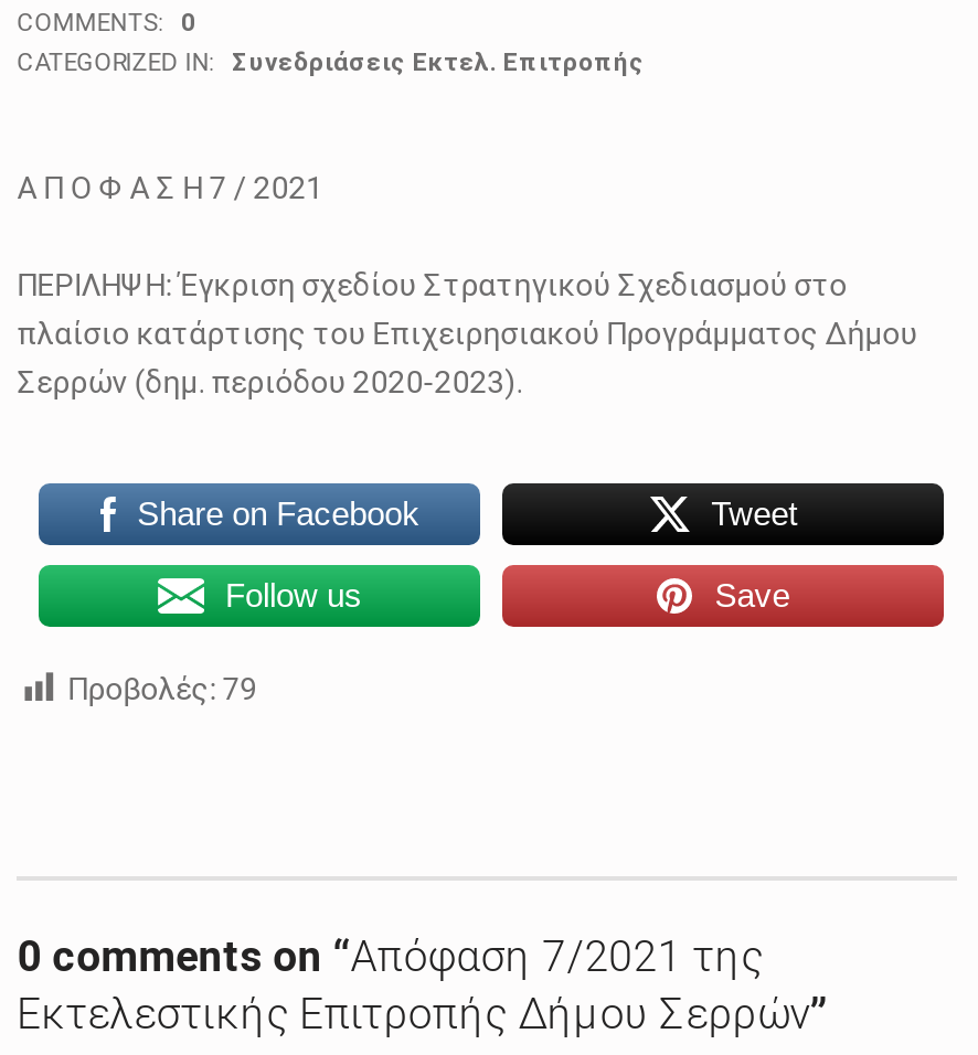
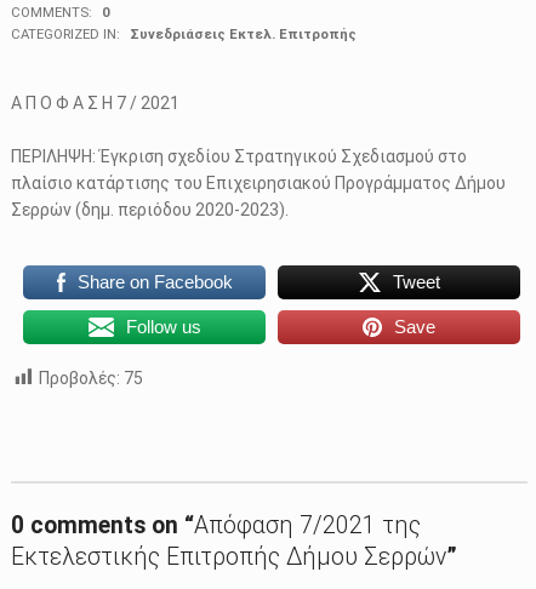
[68,671,258,706] Προβολές: 79 -> [39,368,143,388] Προβολές: 75

